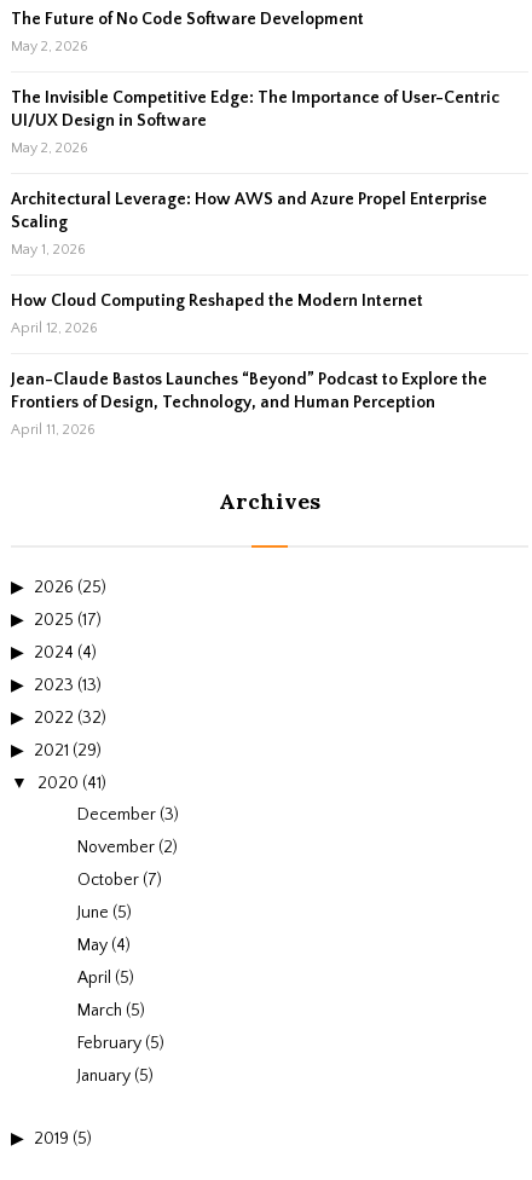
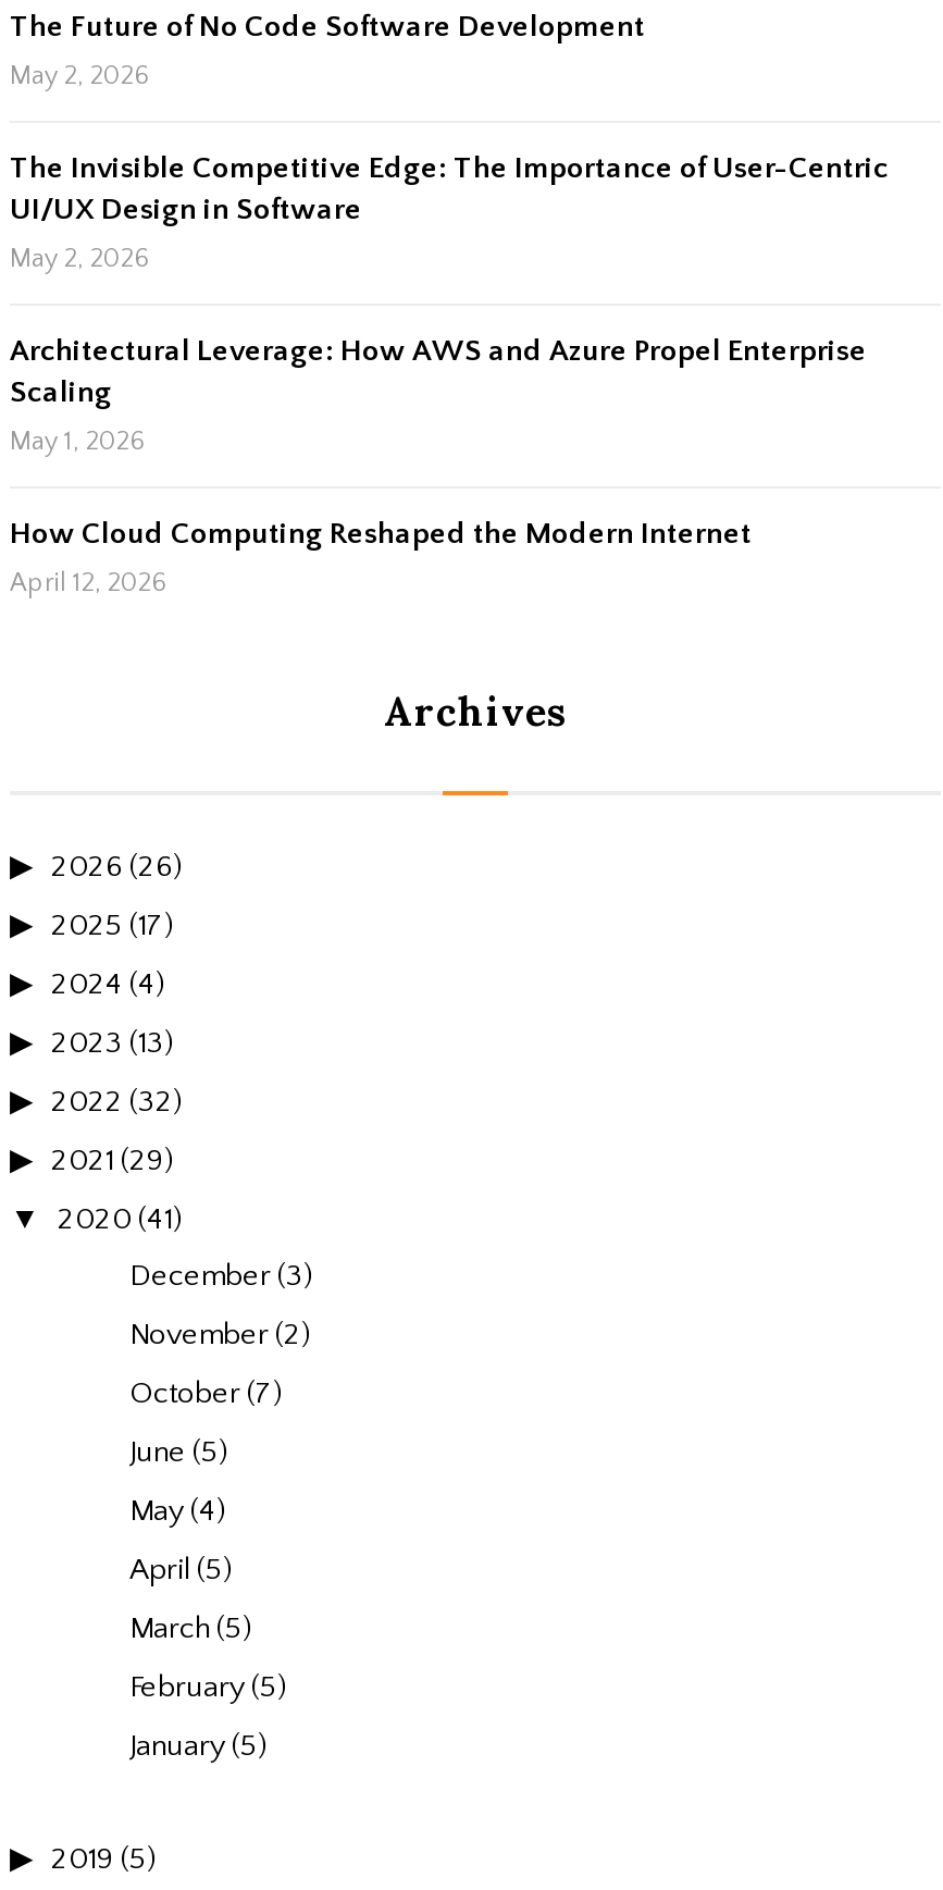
[11,370,487,438] Jean-Claude Bastos Launches “Beyond” Podcast to Explore the | Frontiers of Design, Technology, and Human Perception | April 11, 2026 -> none
[34,578,106,597] 2026 (25) -> [51,850,182,885] 2026 (26)

